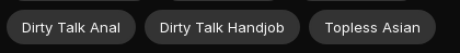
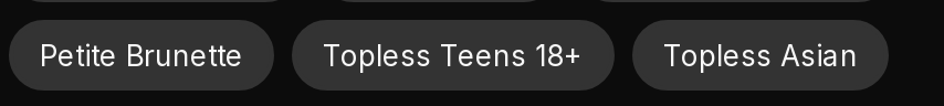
[22,18,285,35] Dirty Talk Anal | Dirty Talk Handjob -> [40,36,584,72] Petite Brunette | Topless Teens 18+

